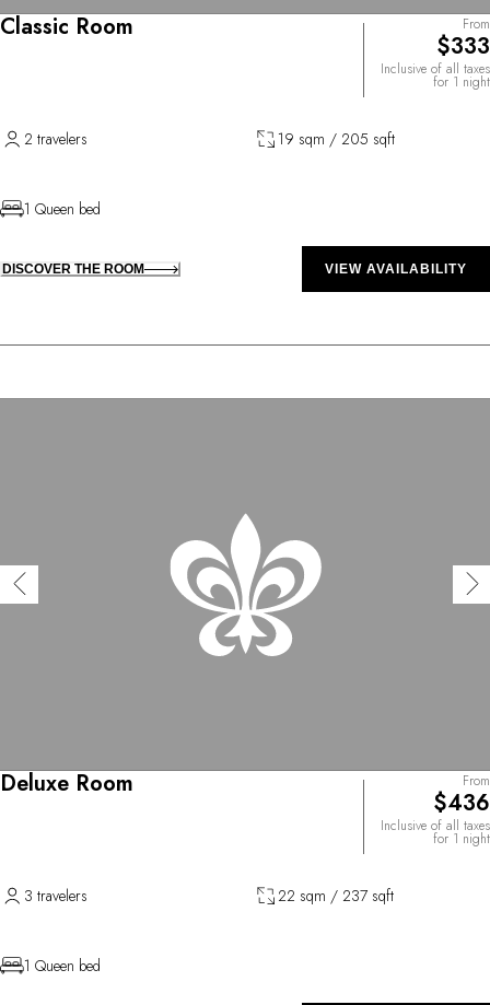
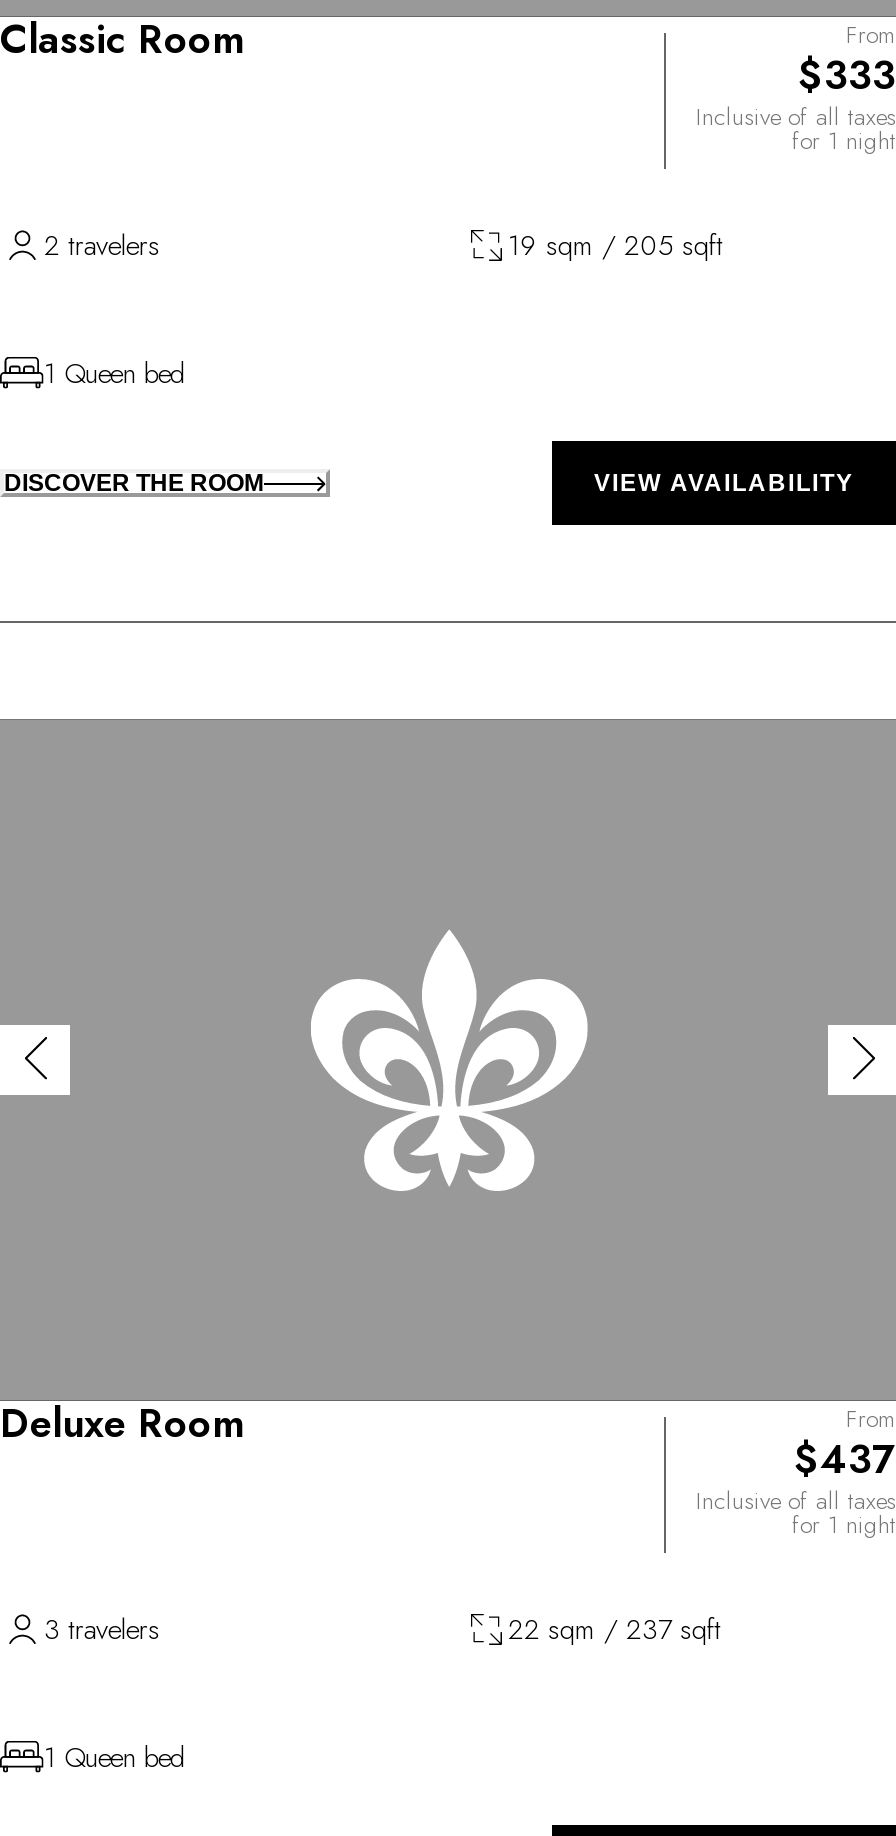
[433,787,490,819] $436 -> [794,1431,896,1489] $437

